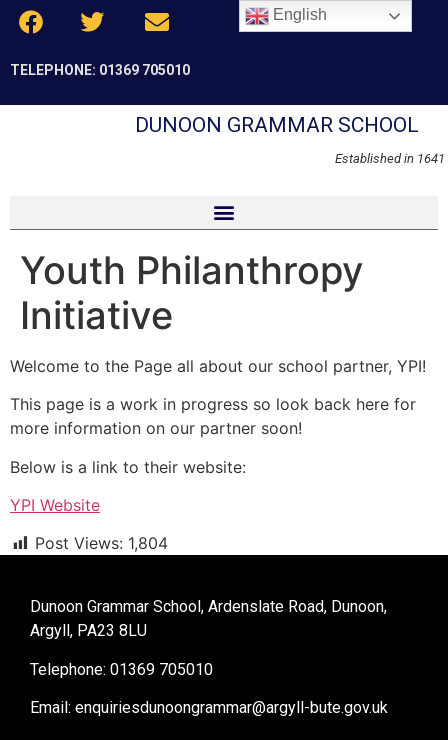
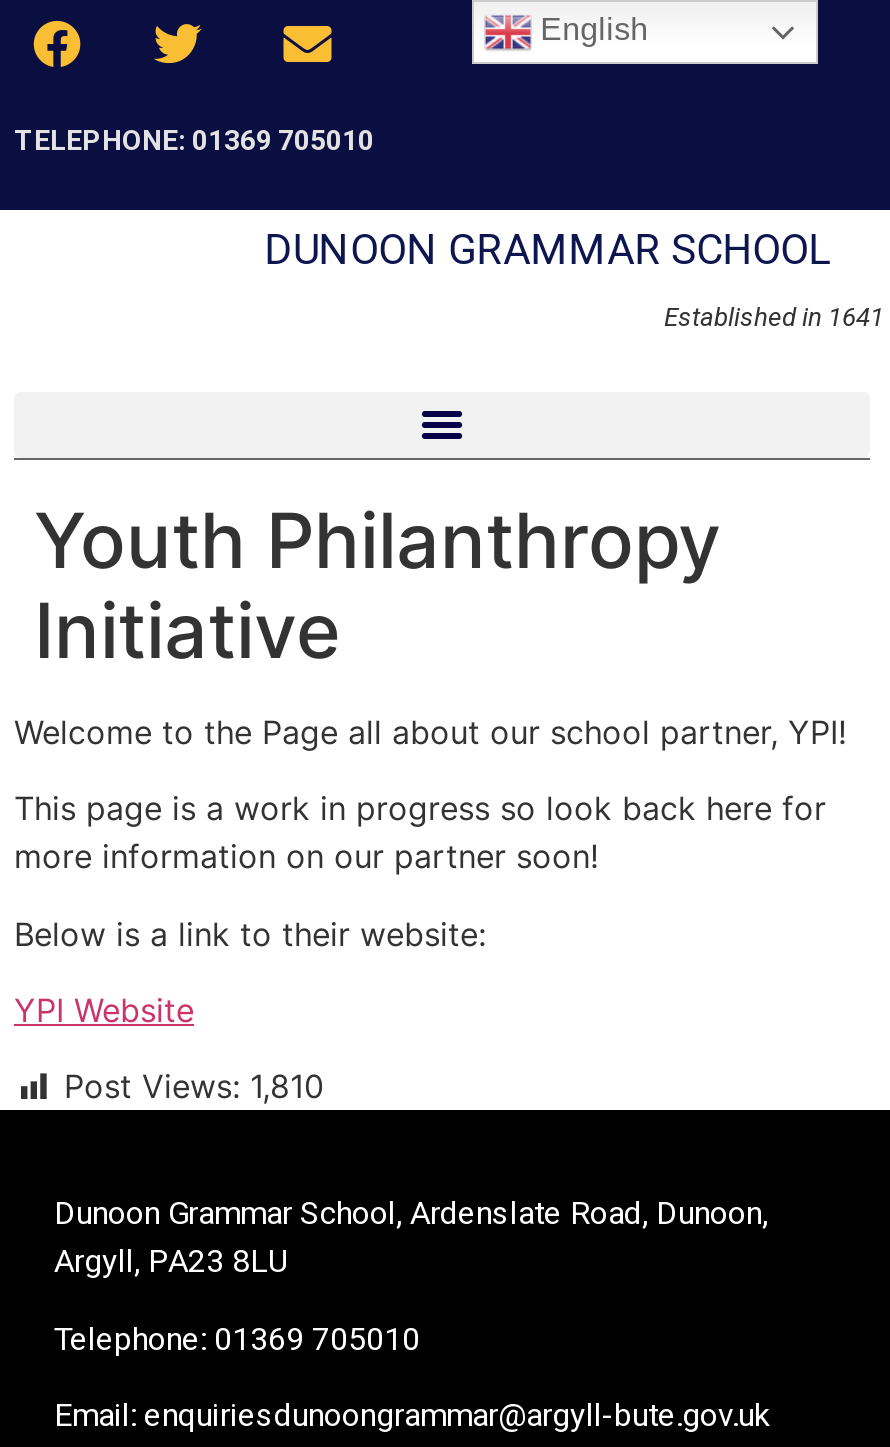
[35,533,168,553] Post Views: 1,804 -> [64,1067,324,1107] Post Views: 1,810

